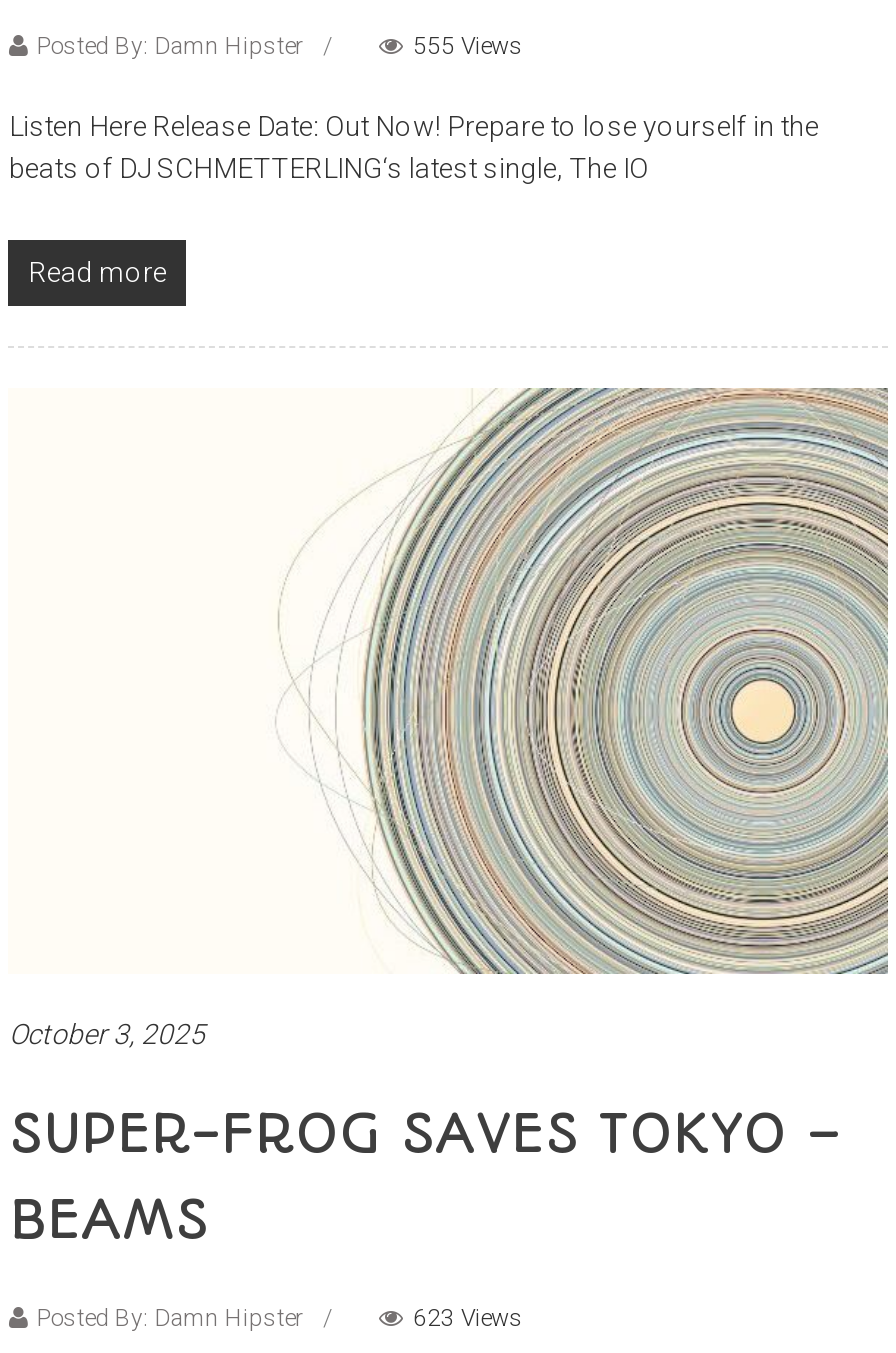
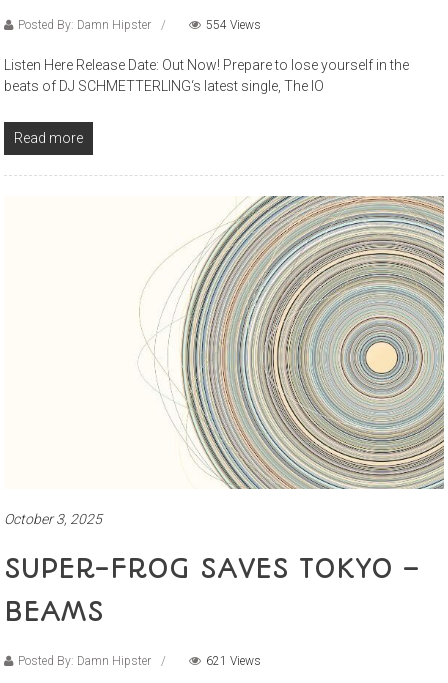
[413,32,523,60] 555 Views -> [206,18,261,32] 554 Views
[413,1303,523,1331] 623 Views -> [206,653,261,667] 621 Views

